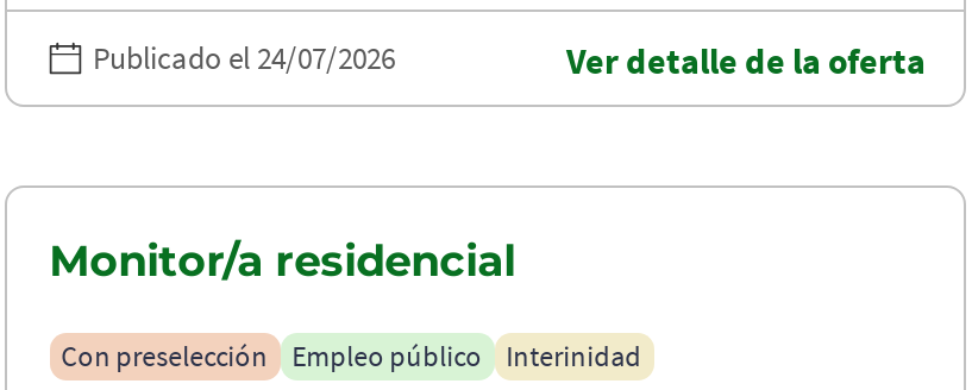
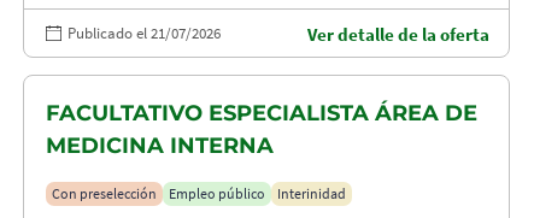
[93,38,395,78] Publicado el 24/07/2026 -> [68,23,221,44] Publicado el 21/07/2026
[49,235,515,288] Monitor/a residencial -> [45,100,477,159] FACULTATIVO ESPECIALISTA ÁREA DE | MEDICINA INTERNA

